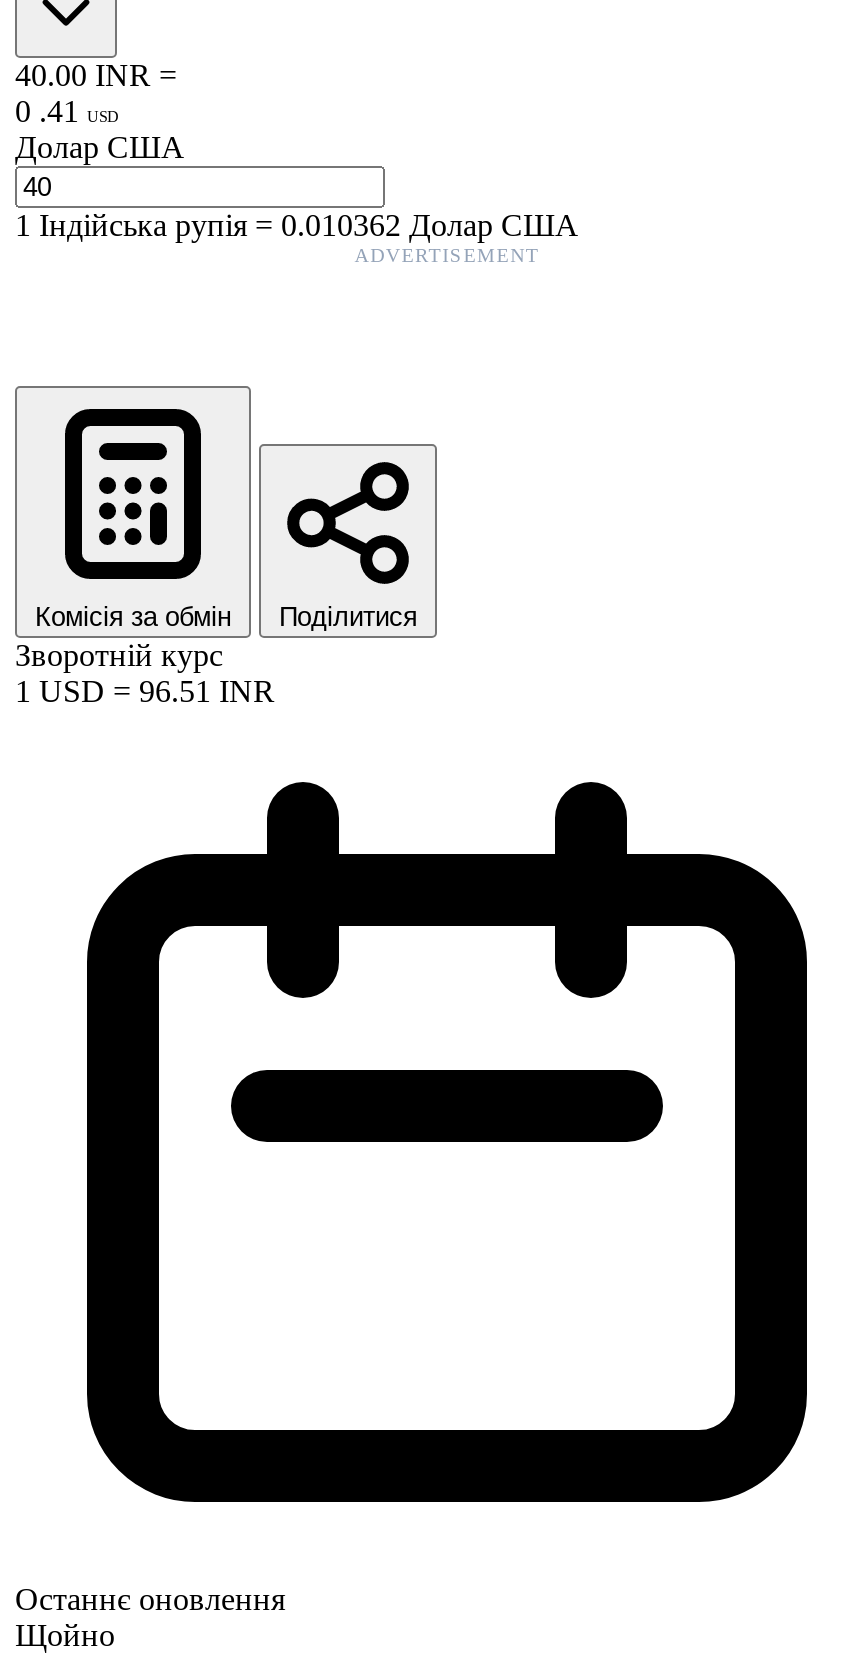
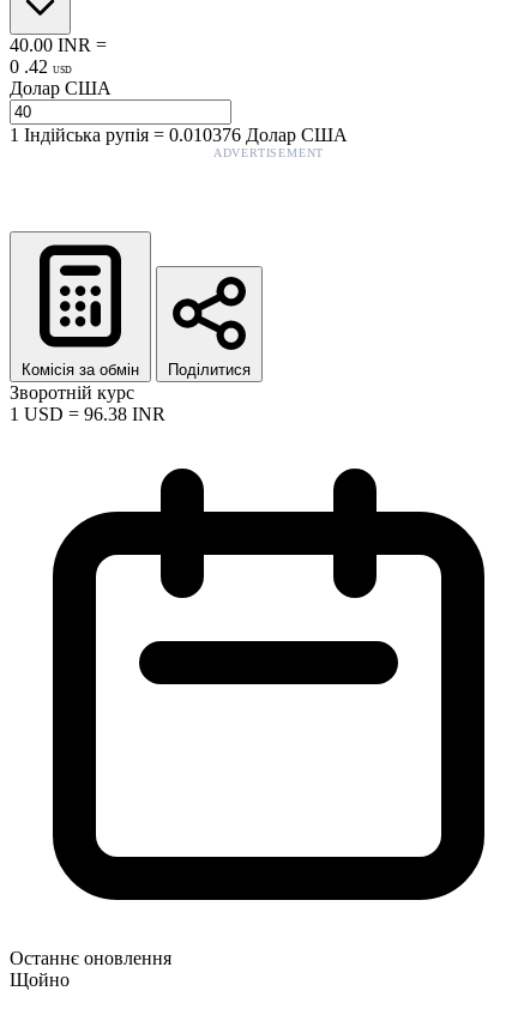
[15,94,119,128] 0 . 41 USD -> [10,56,72,76] 0 . 42 USD
[15,208,579,242] 1Індійська рупія=0.010362 Долар США -> [10,124,348,145] 1Індійська рупія=0.010376 Долар США
[15,674,275,708] 1 USD = 96.51 INR -> [10,404,165,424] 1 USD = 96.38 INR

